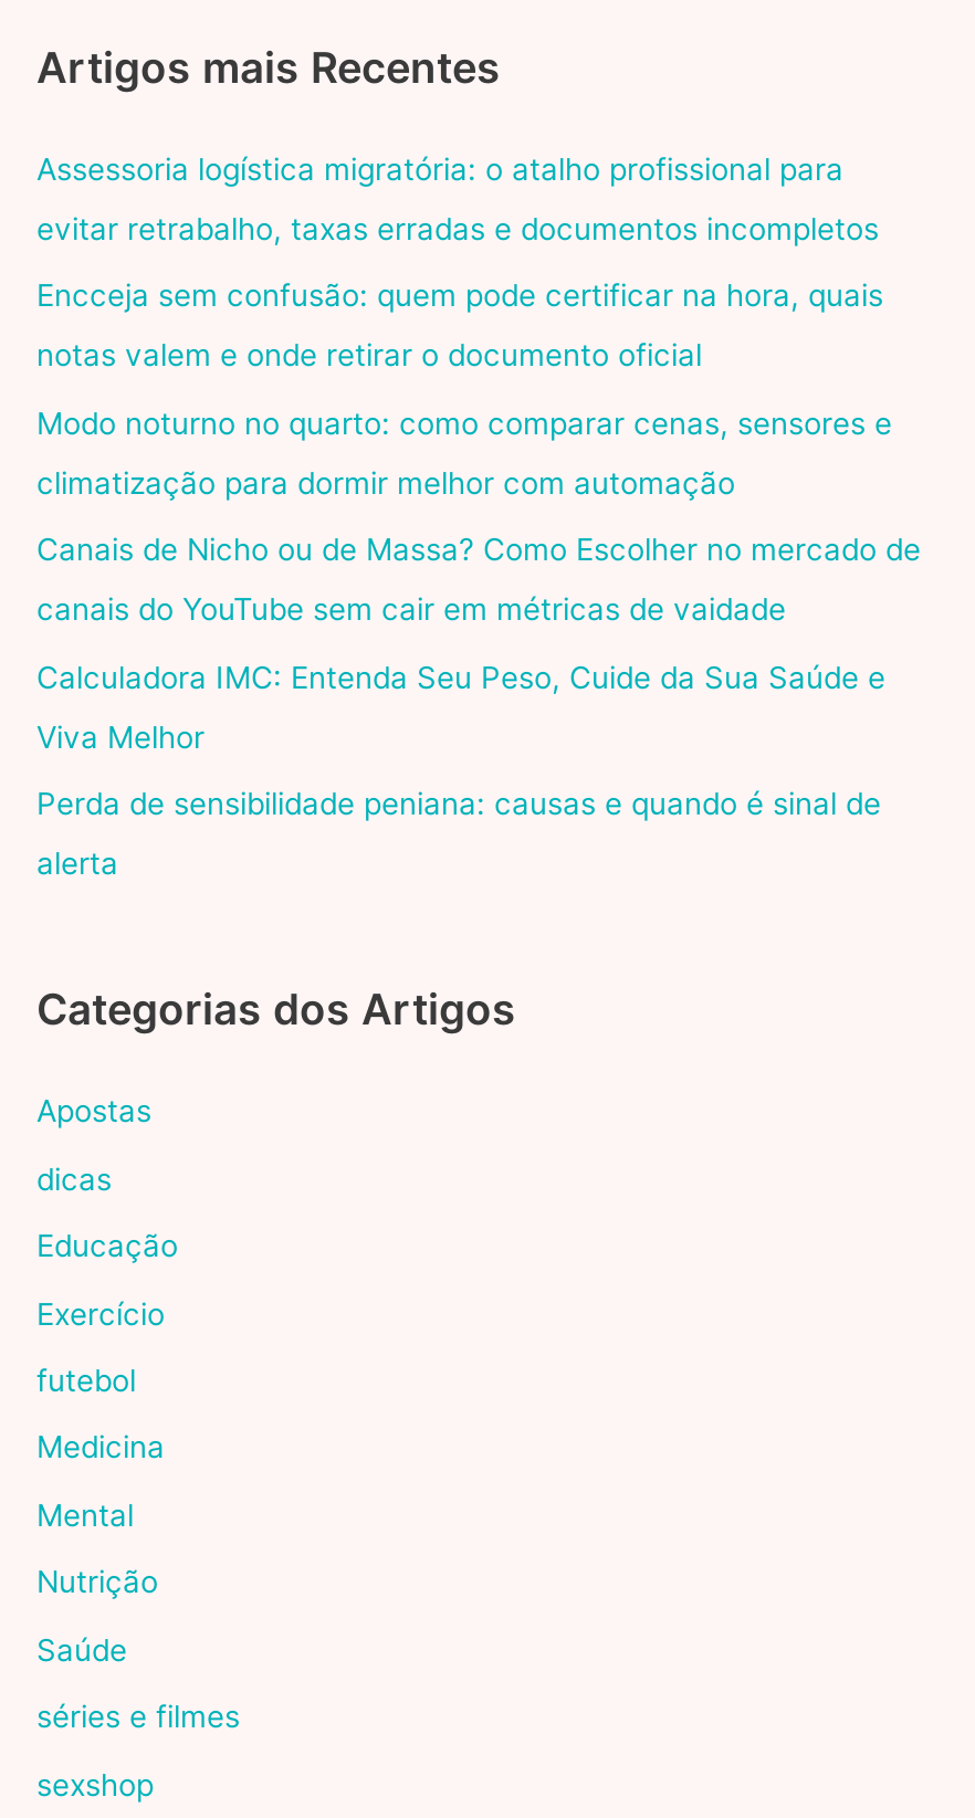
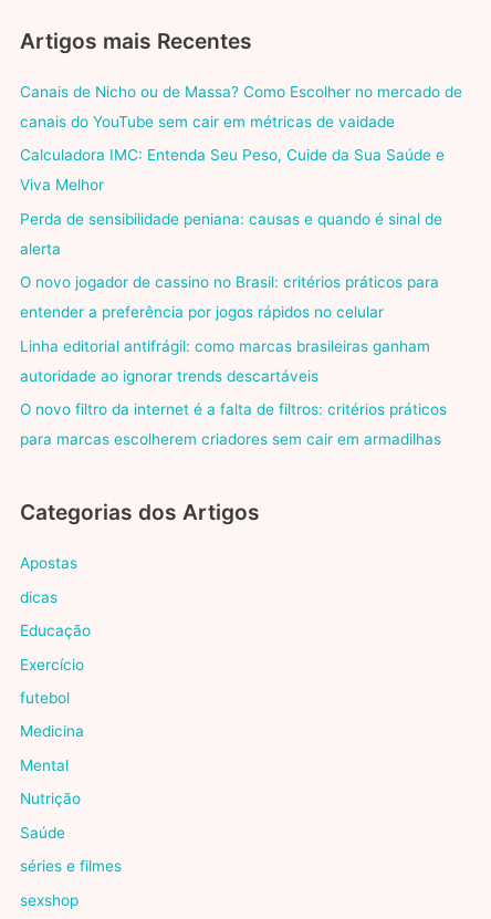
[36,151,892,500] Assessoria logística migratória: o atalho profissional para | evitar retrabalho, taxas erradas e documentos incompletos | Encceja sem confusão: quem pode certificar na hora, quais | notas valem e onde retirar o documento oficial | Modo noturno no quarto: como comparar cenas, sensores e | climatização para dormir melhor com automação -> none
moved [36,532,921,881] -> [20,83,462,257]: Canais de Nicho ou de Massa? Como Escolher no mercado de | canais do YouTube sem cair em métricas de vaidade | Calculadora IMC: Entenda Seu Peso, Cuide da Sua Saúde e | Viva Melhor | Perda de sensibilidade peniana: causas e quando é sinal de | alerta
none -> [20,273,447,448] O novo jogador de cassino no Brasil: critérios práticos para | entender a preferência por jogos rápidos no celular | Linha editorial antifrágil: como marcas brasileiras ganham | autoridade ao ignorar trends descartáveis | O novo filtro da internet é a falta de filtros: critérios práticos | para marcas escolherem criadores sem cair em armadilhas

